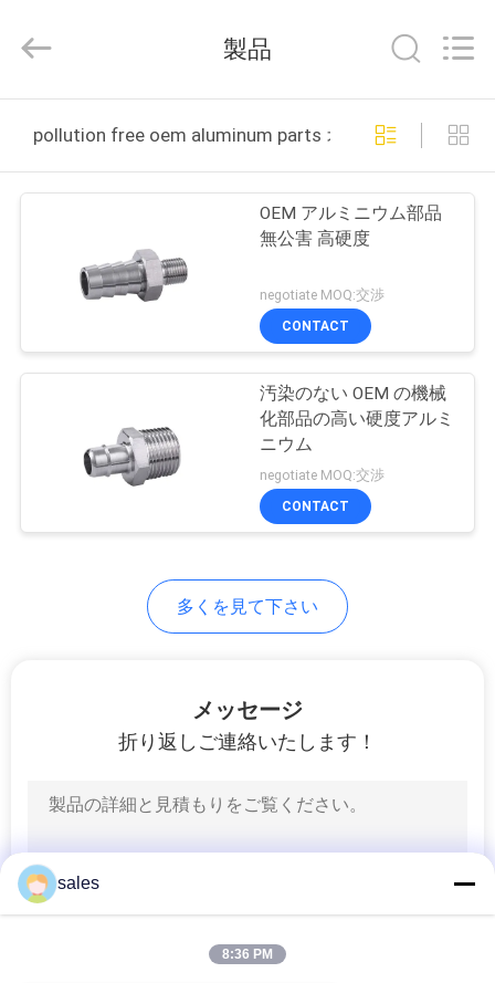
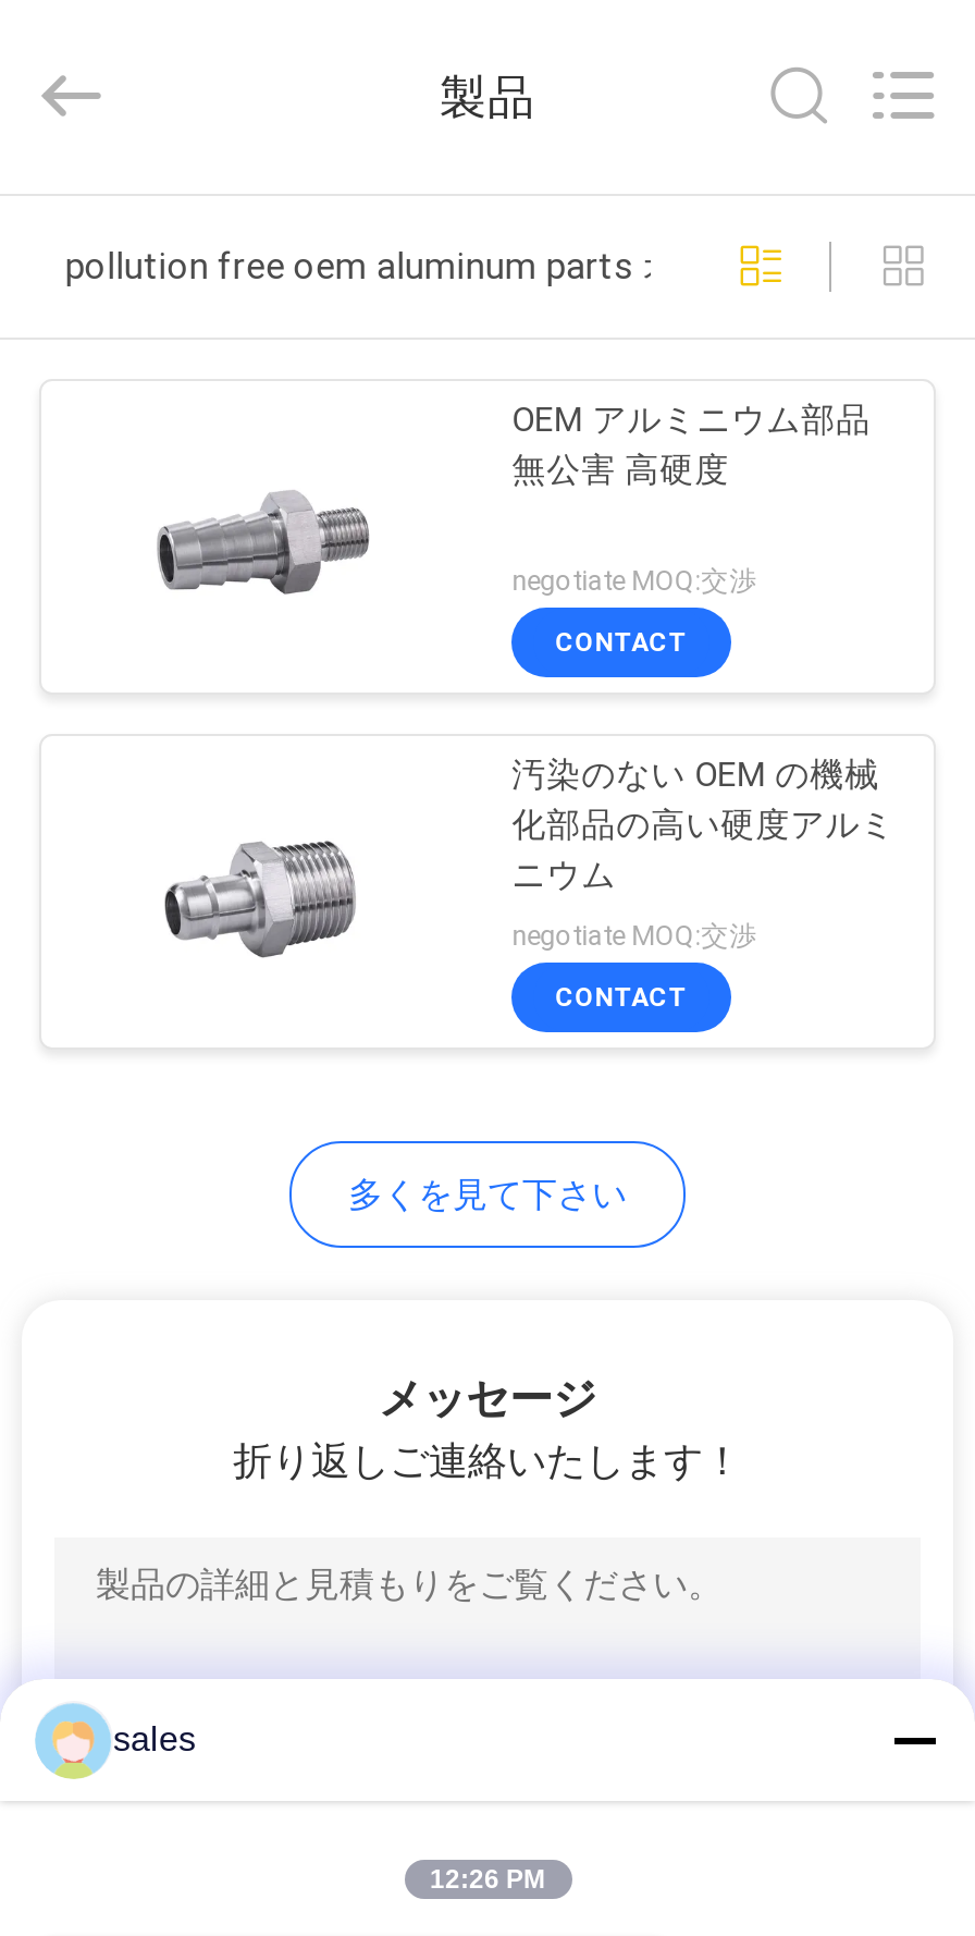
[222,947,273,962] 8:36 PM -> [430,1864,545,1895] 12:26 PM

